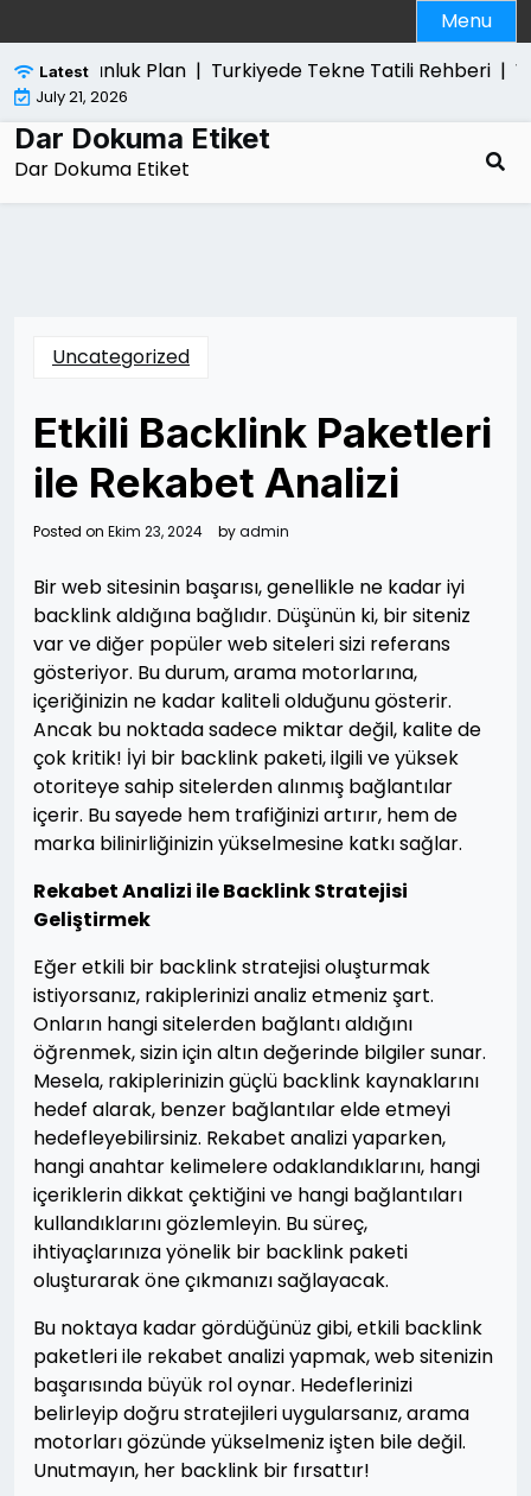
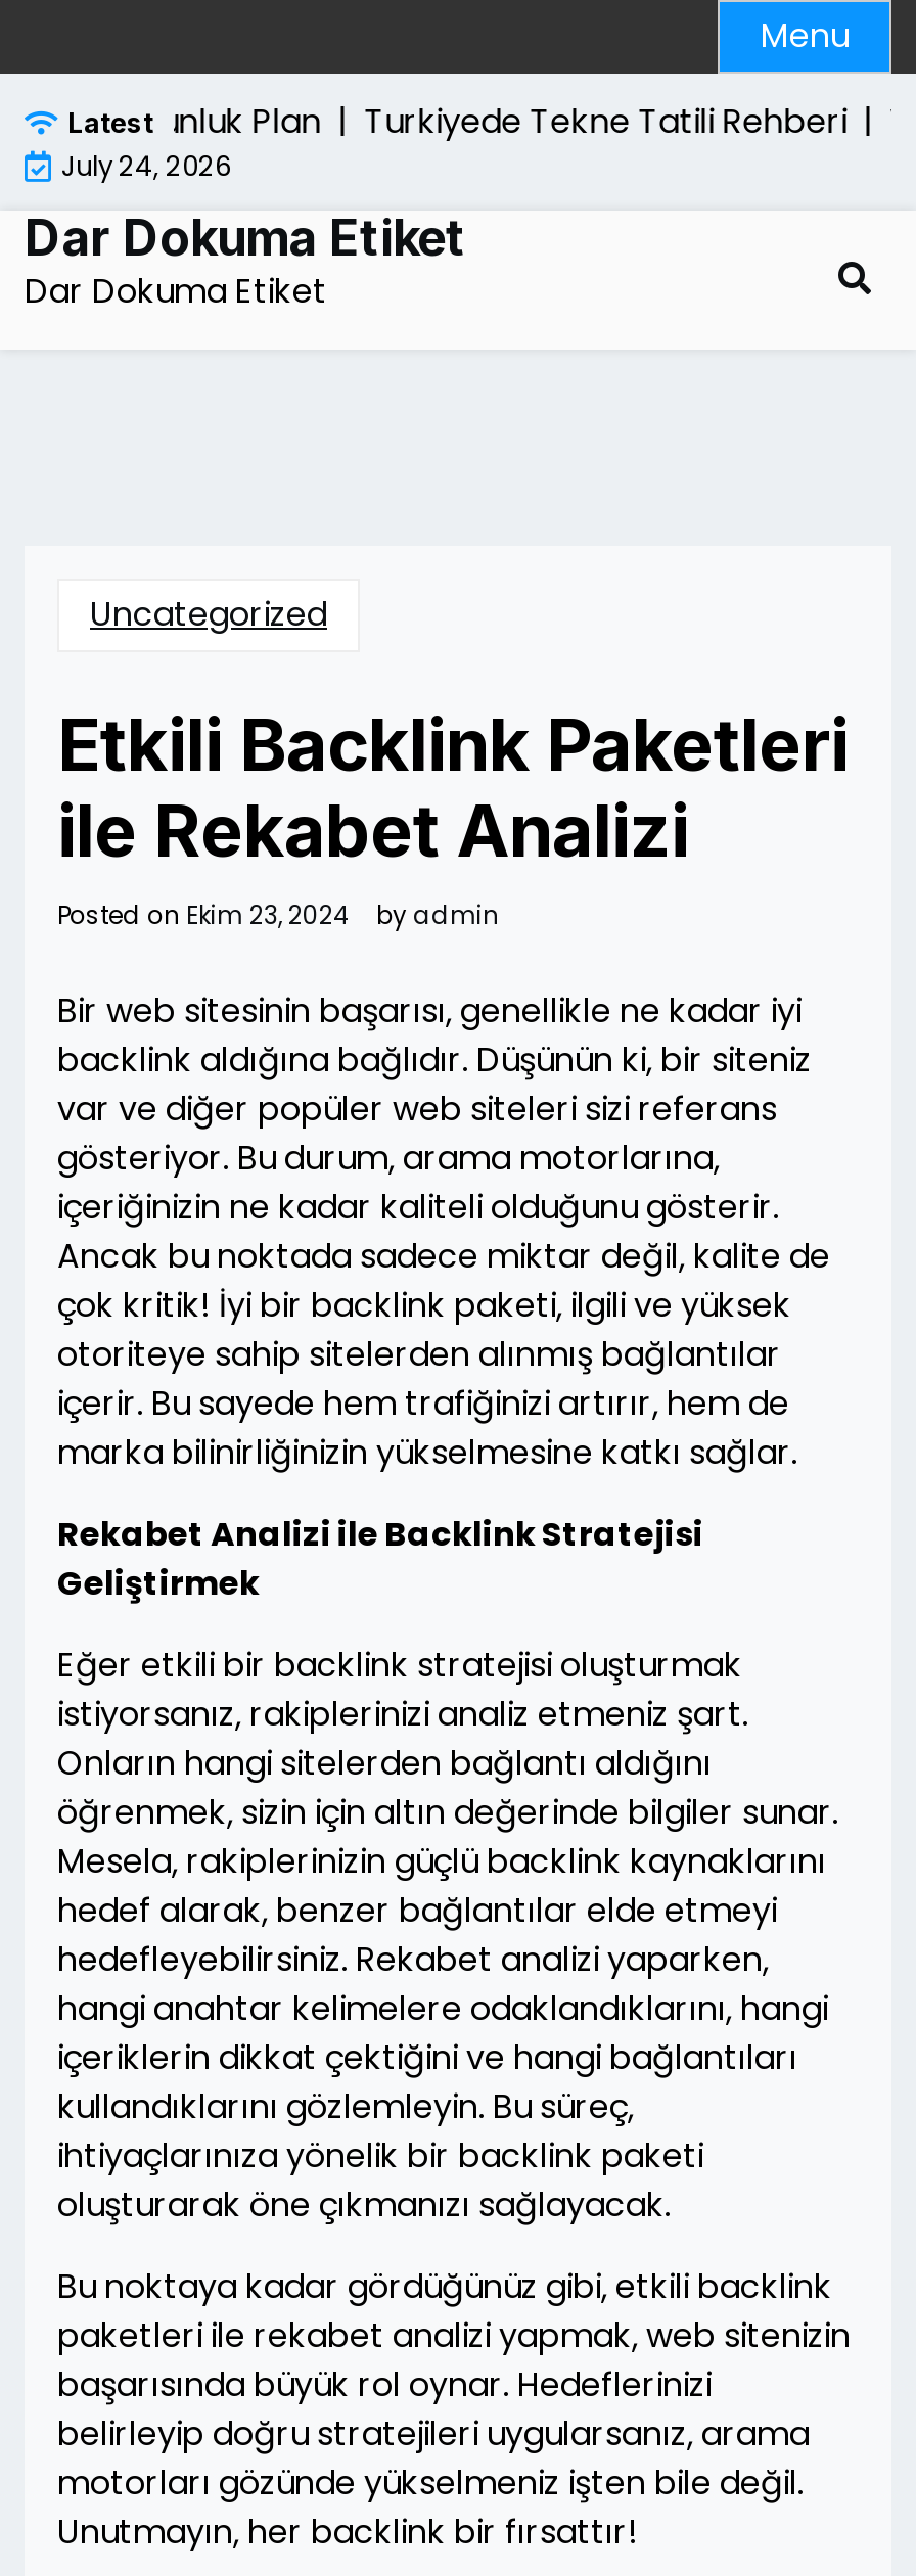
[36,85,128,108] July 21, 2026 -> [61,147,231,186] July 24, 2026

